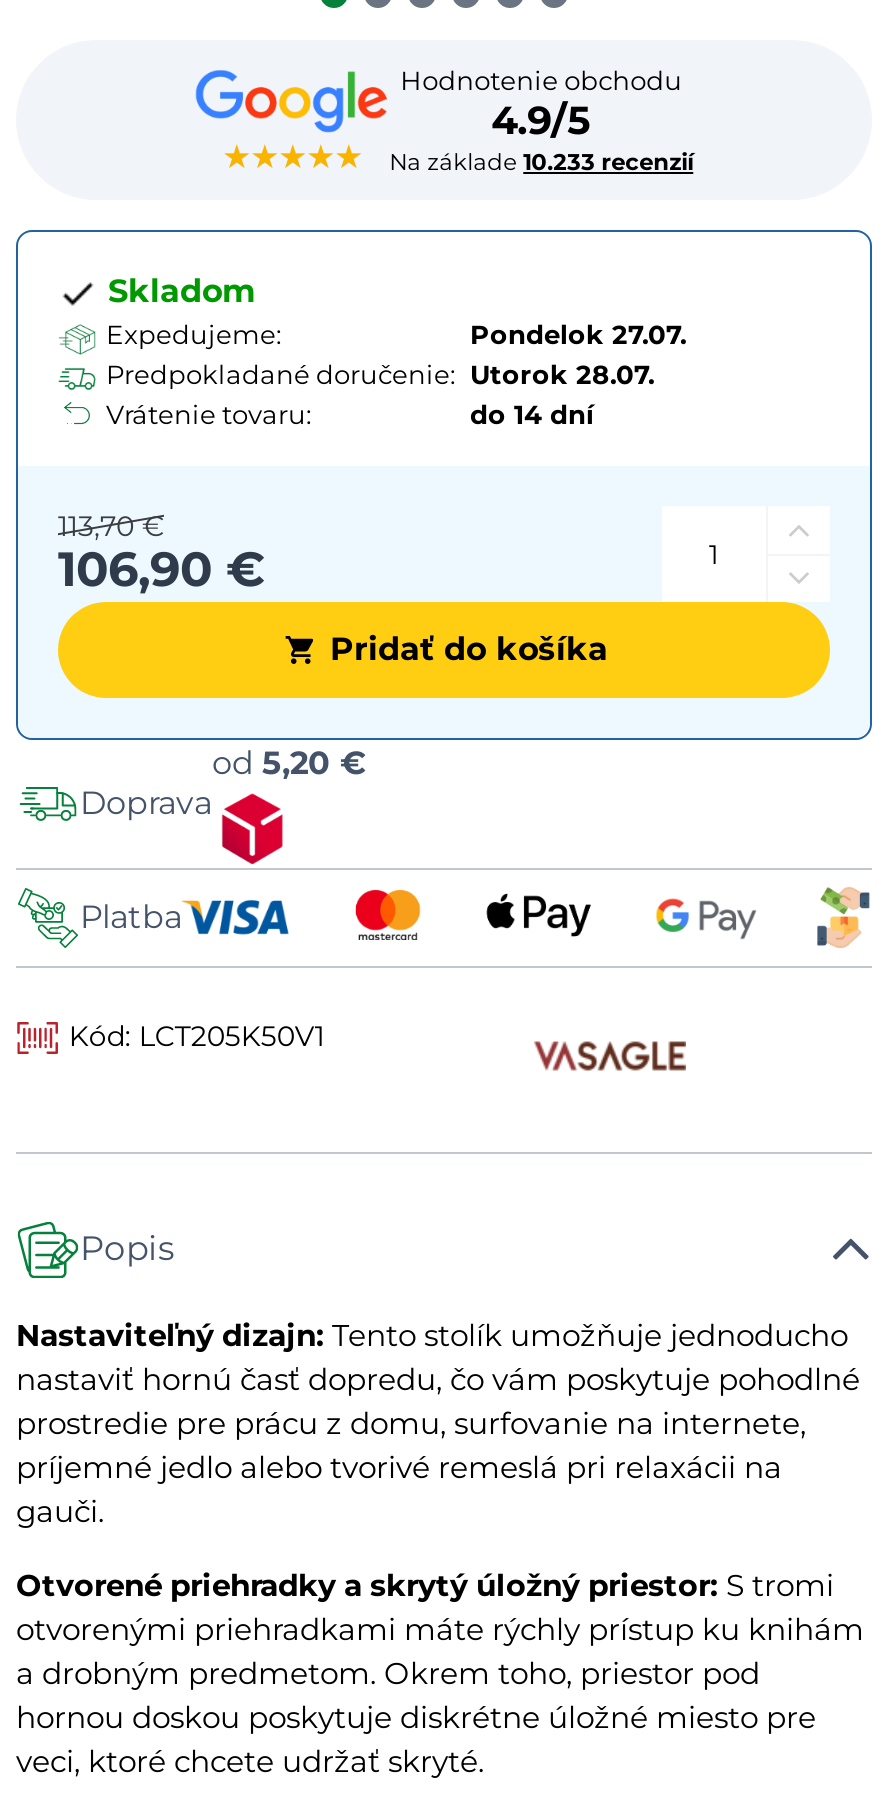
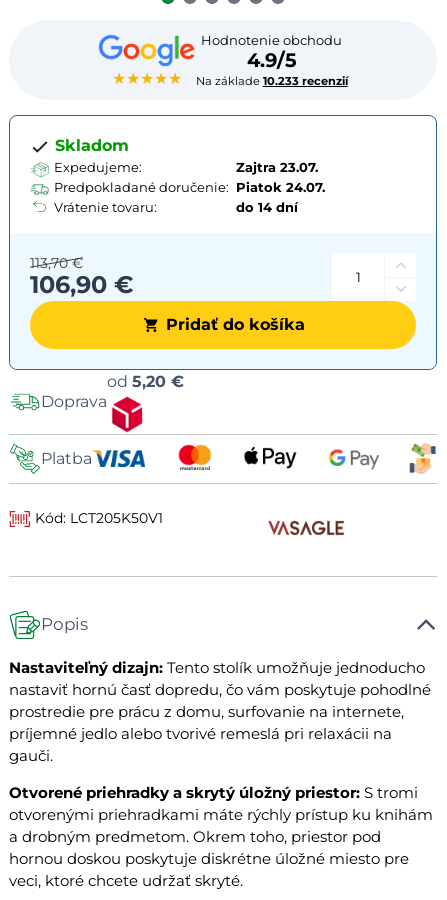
[106,317,686,389] Pondelok 27.07. | Predpokladané doručenie: Utorok 28.07. -> [54,158,325,194] Zajtra 23.07. | Predpokladané doručenie: Piatok 24.07.

